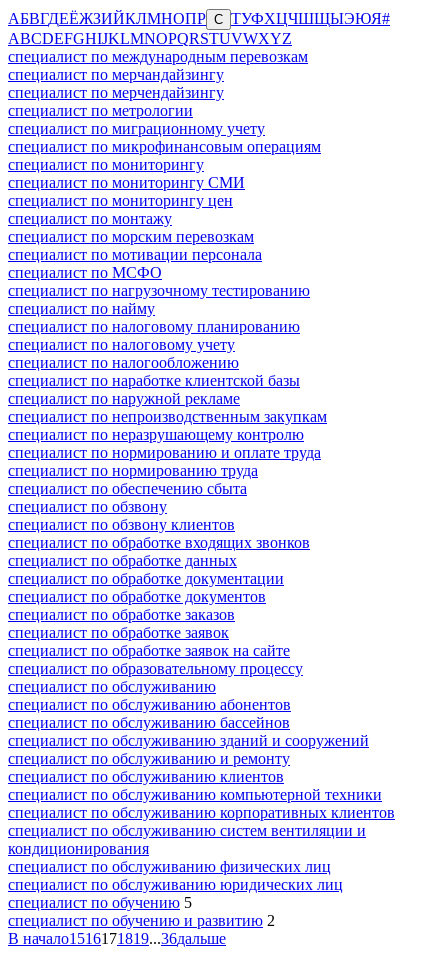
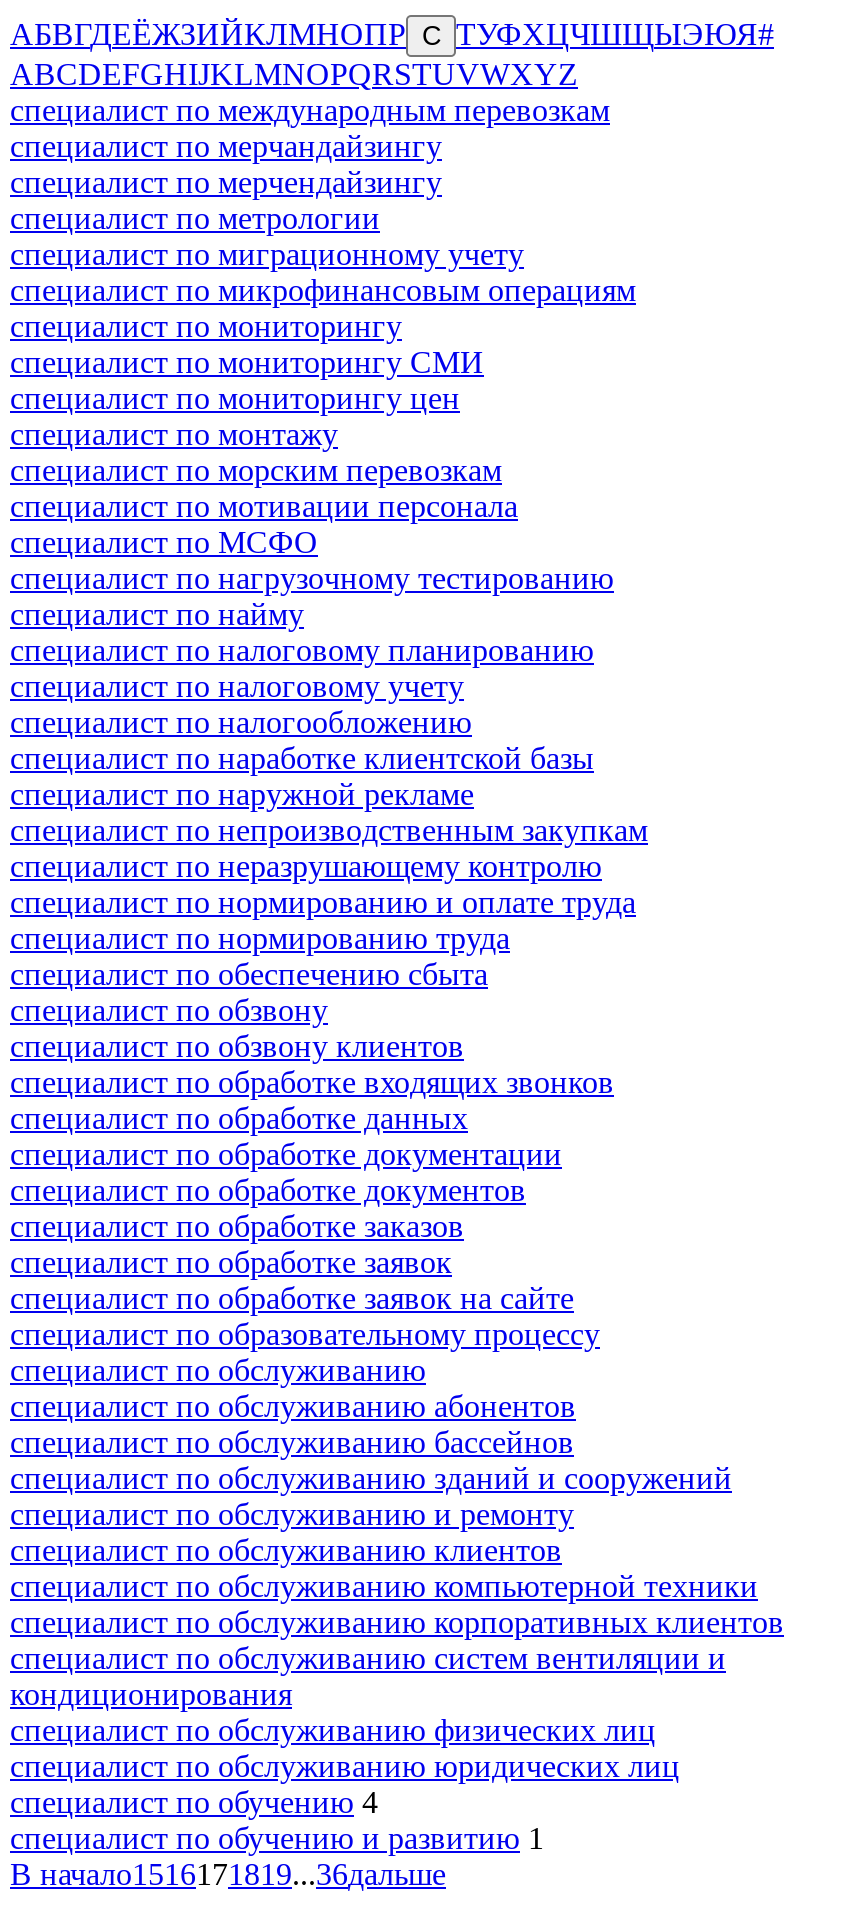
[8,894,192,911] специалист по обучению 5 -> [10,1785,378,1819] специалист по обучению 4
[8,912,275,929] специалист по обучению и развитию 2 -> [10,1821,544,1855] специалист по обучению и развитию 1

